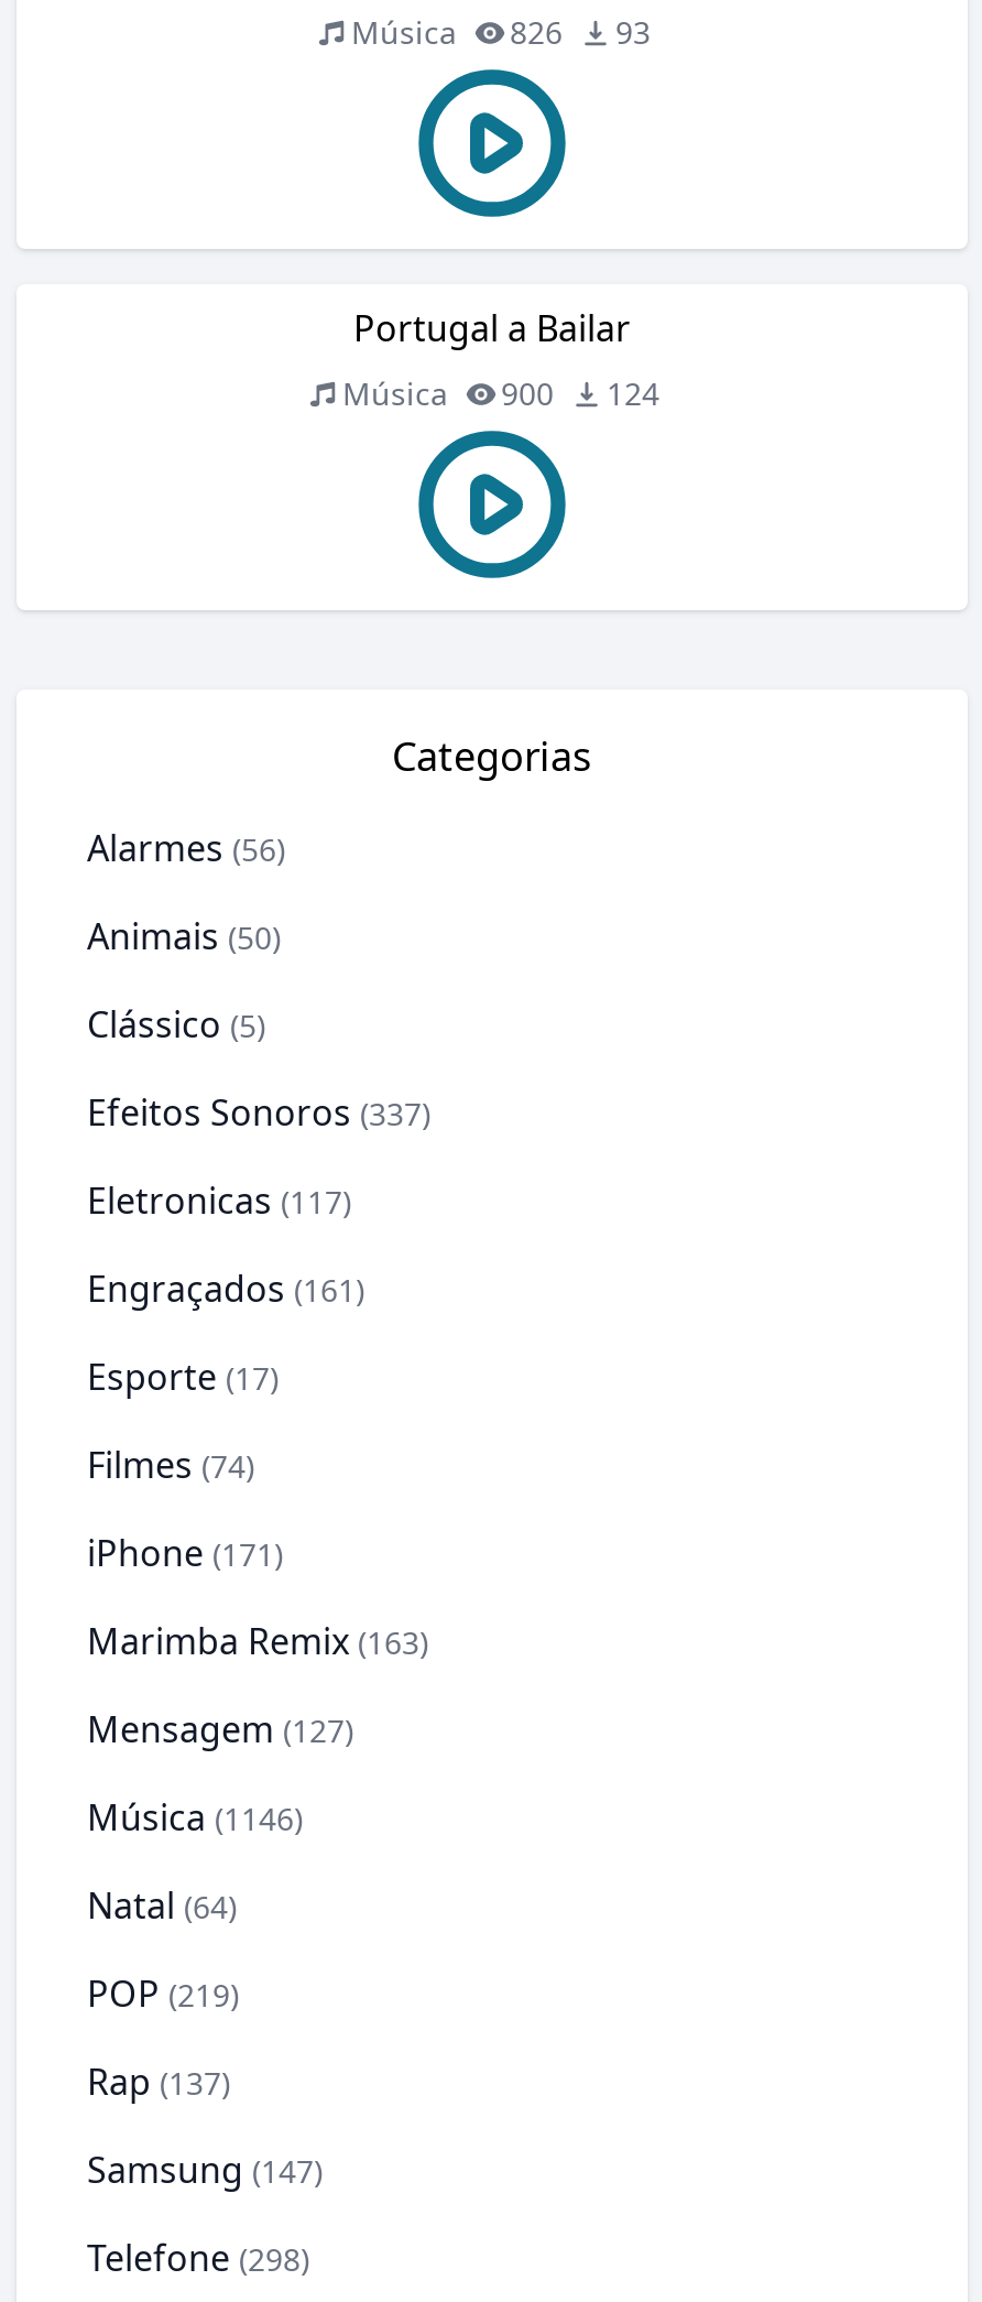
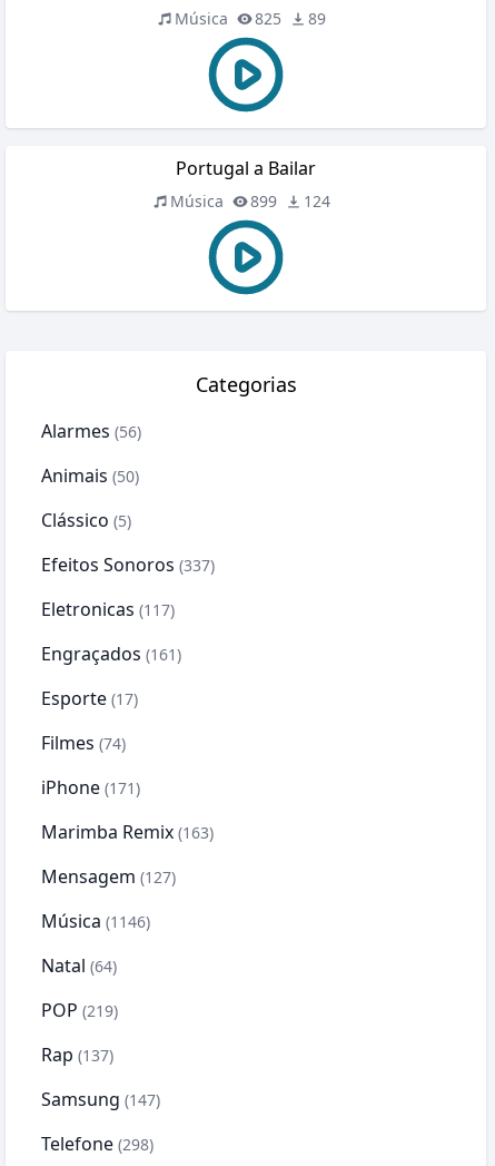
[510,11,563,53] 826 -> [255,8,281,29] 825
[615,11,651,53] 93 -> [308,8,326,29] 89
[342,372,659,414] Música 900 124 -> [170,190,330,212] Música 899 124

